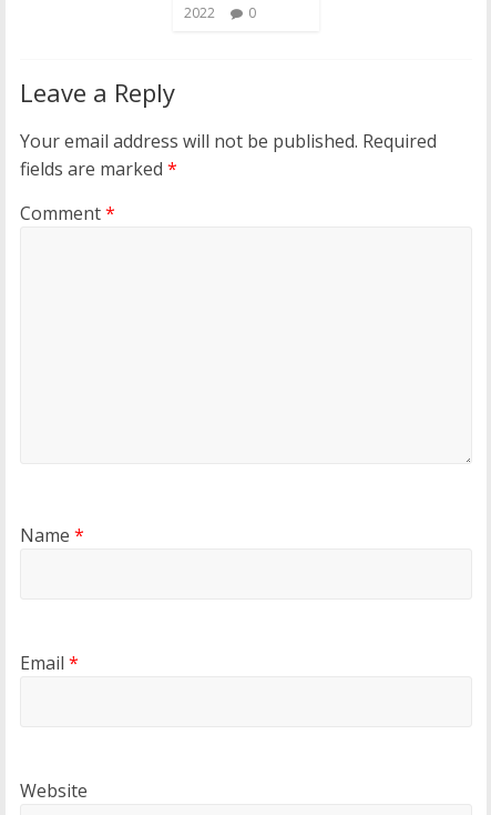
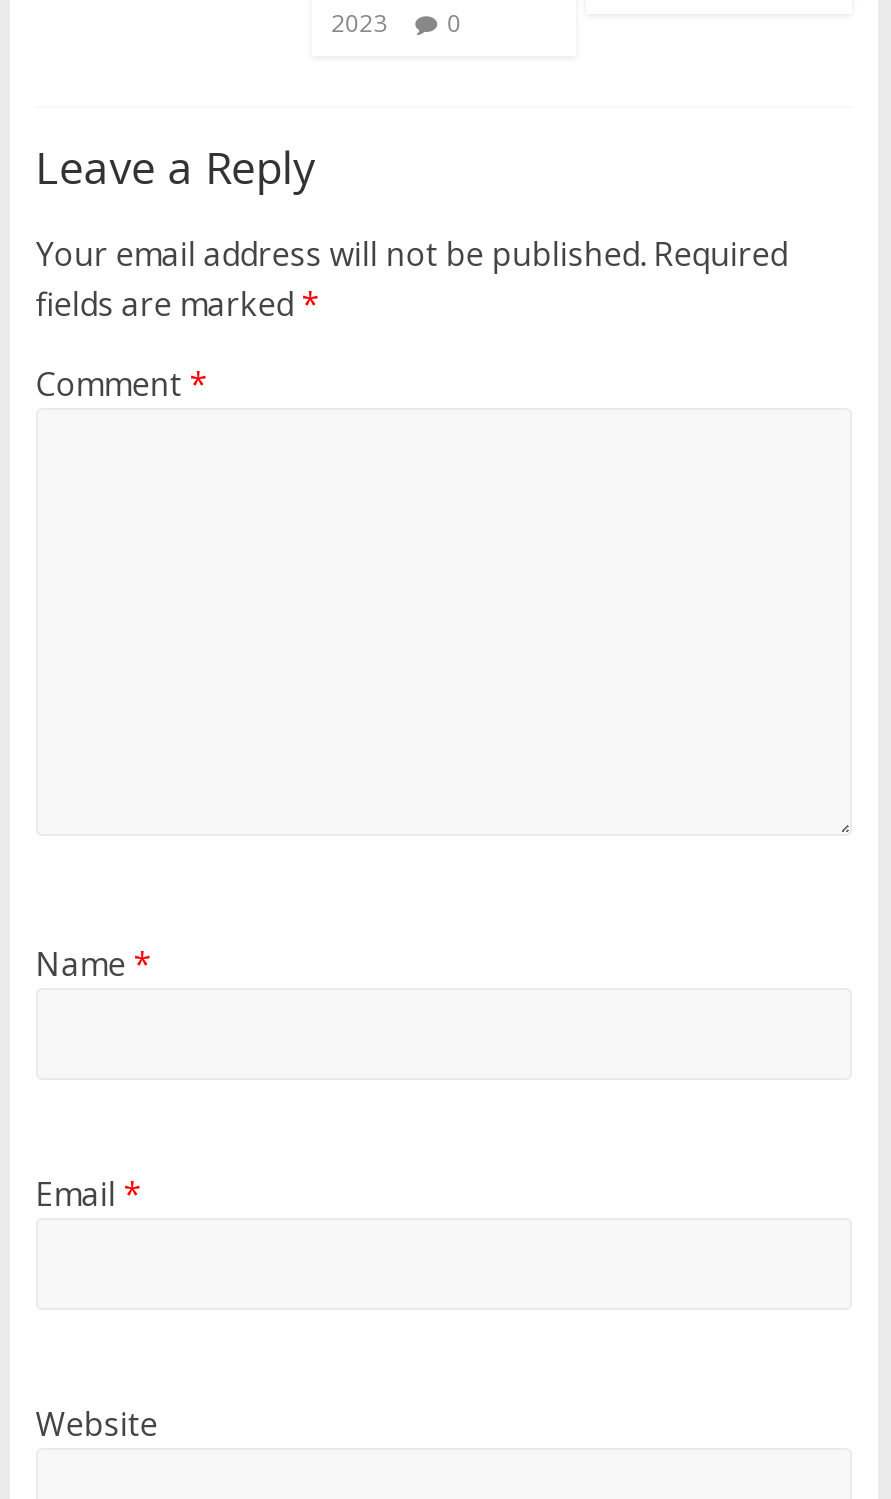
[184,4,256,22] 2022 0 -> [331,6,461,40] 2023 0

